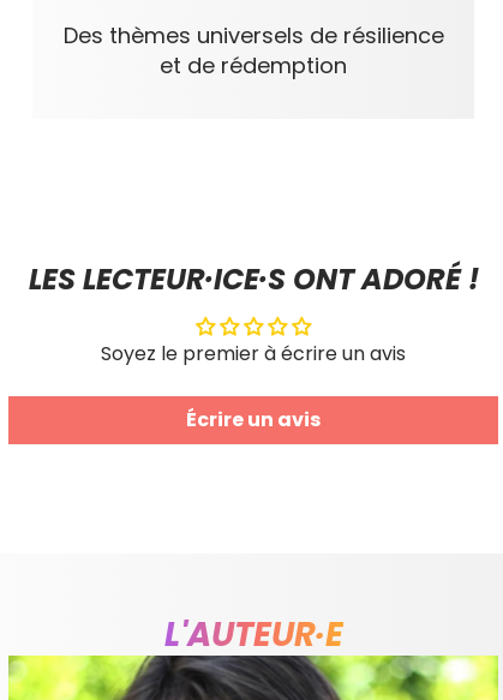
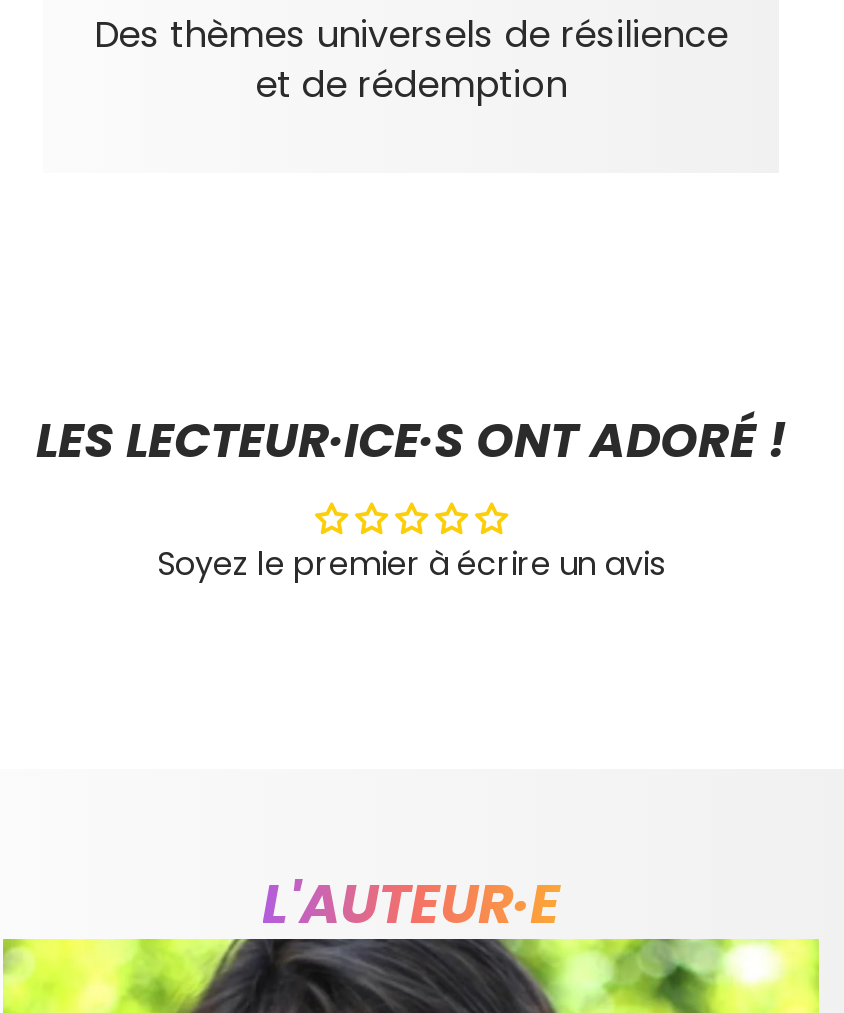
[186,406,321,434] Écrire un avis -> none

